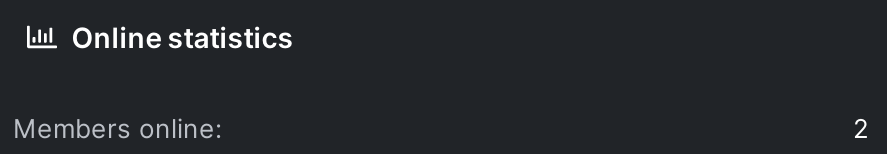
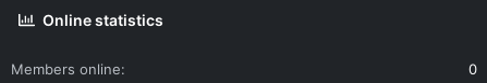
[853,112,869,144] 2 -> [468,60,477,78] 0

